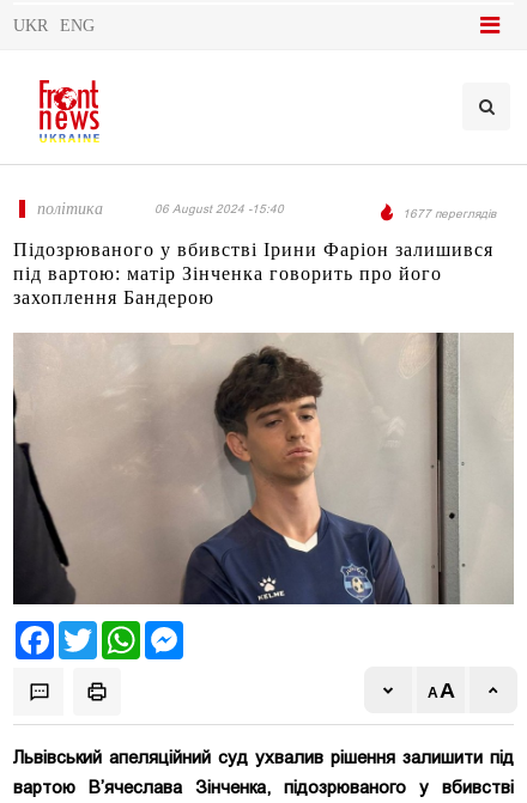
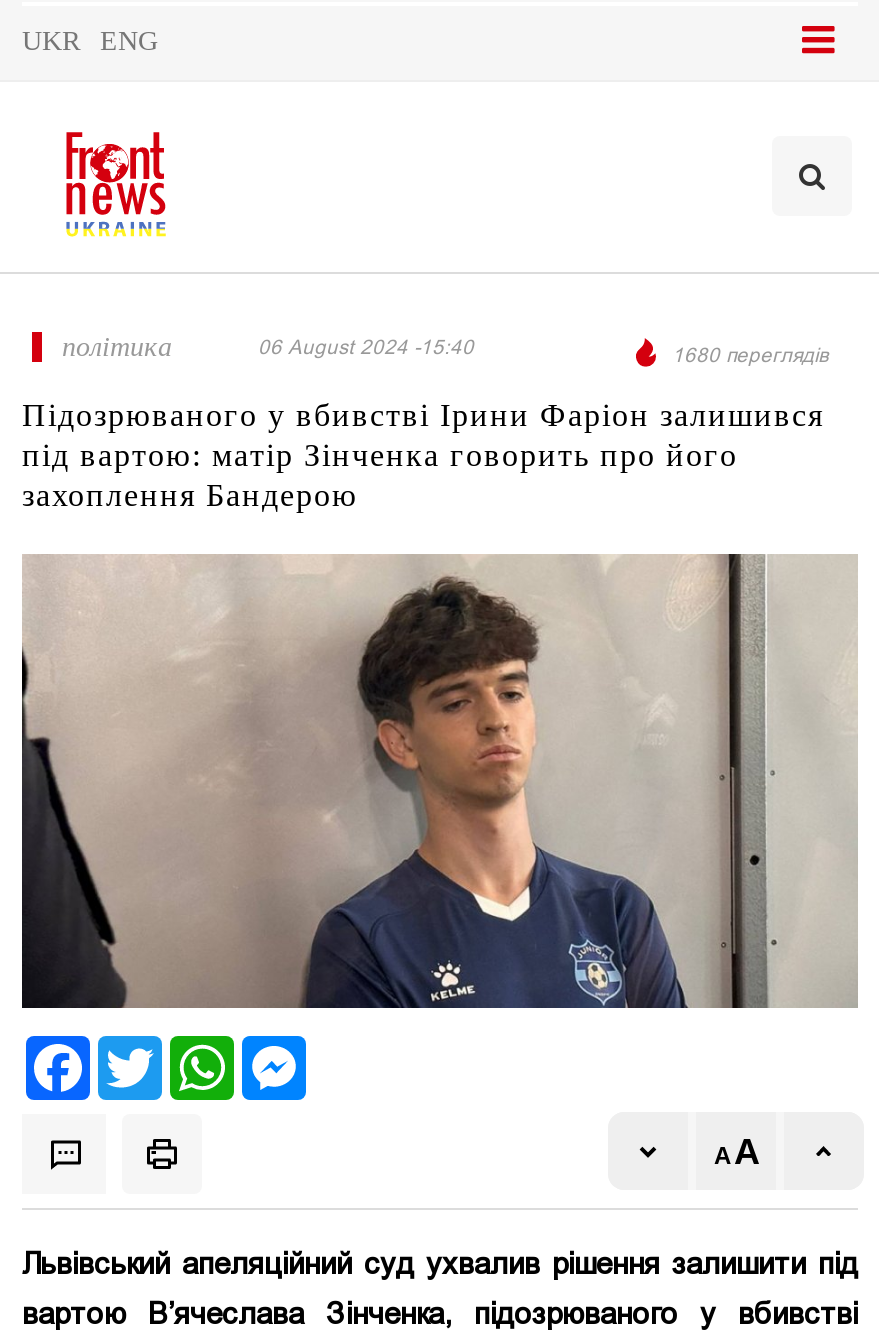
[402,206,496,221] 1677 переглядів -> [672,342,828,368] 1680 переглядів

